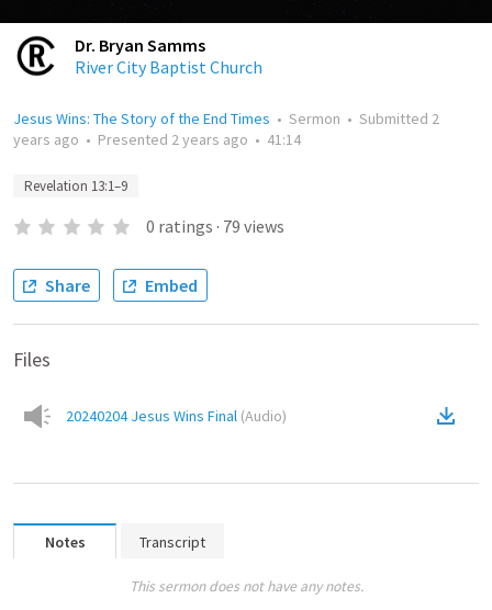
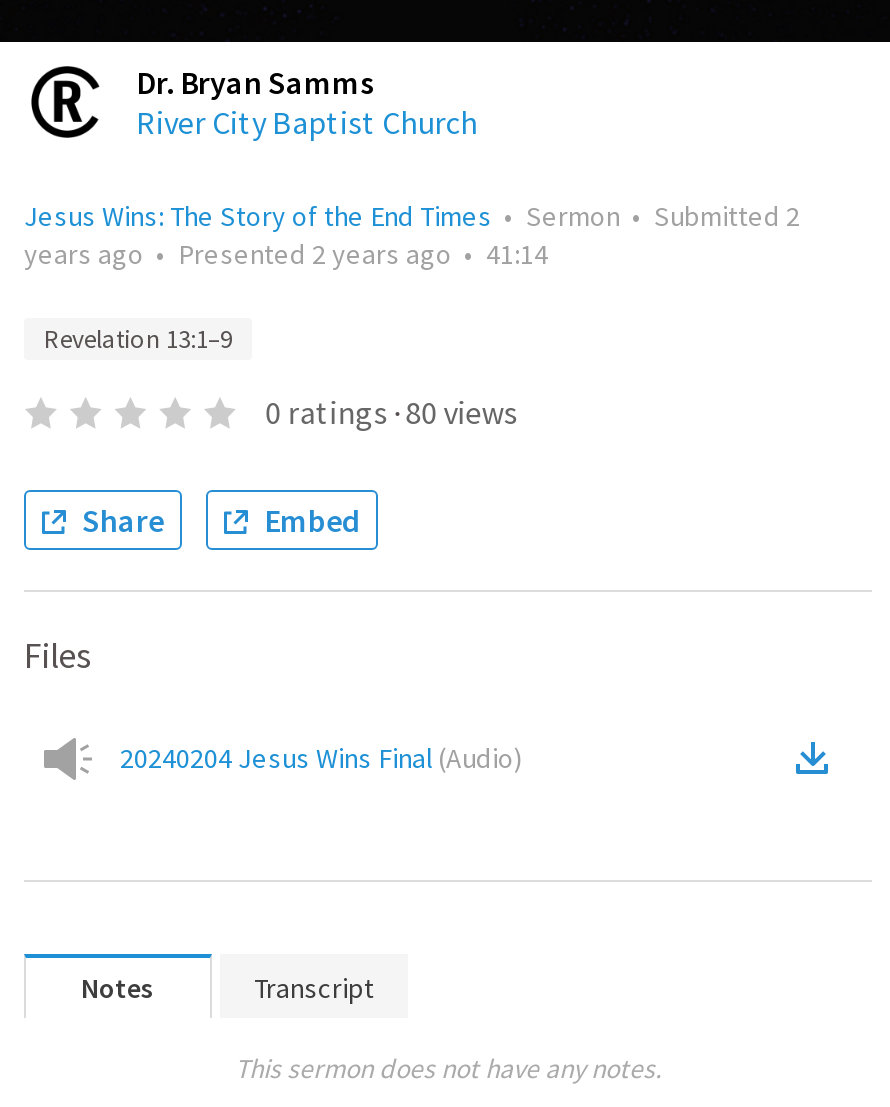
[146,215,284,237] 0 ratings · 79 views -> [265,392,517,432] 0 ratings · 80 views

